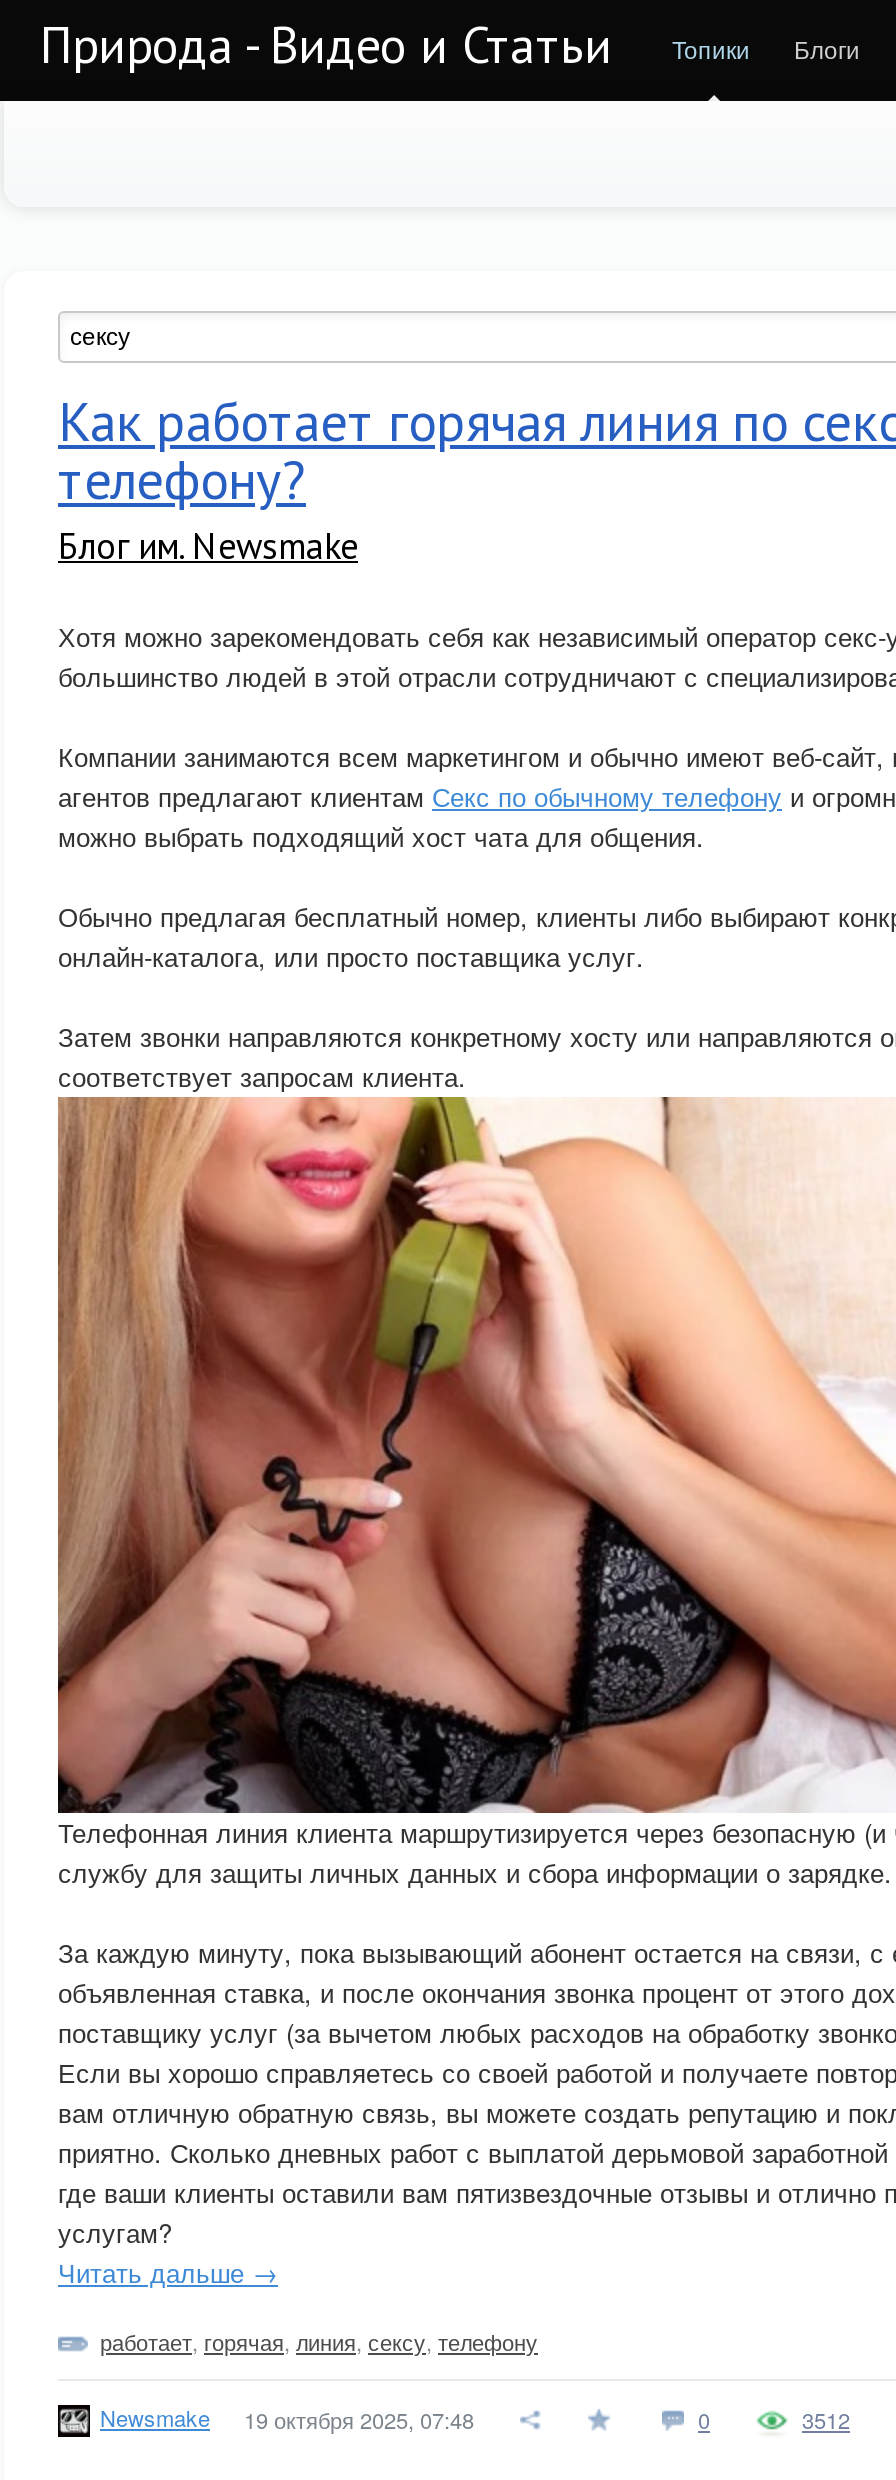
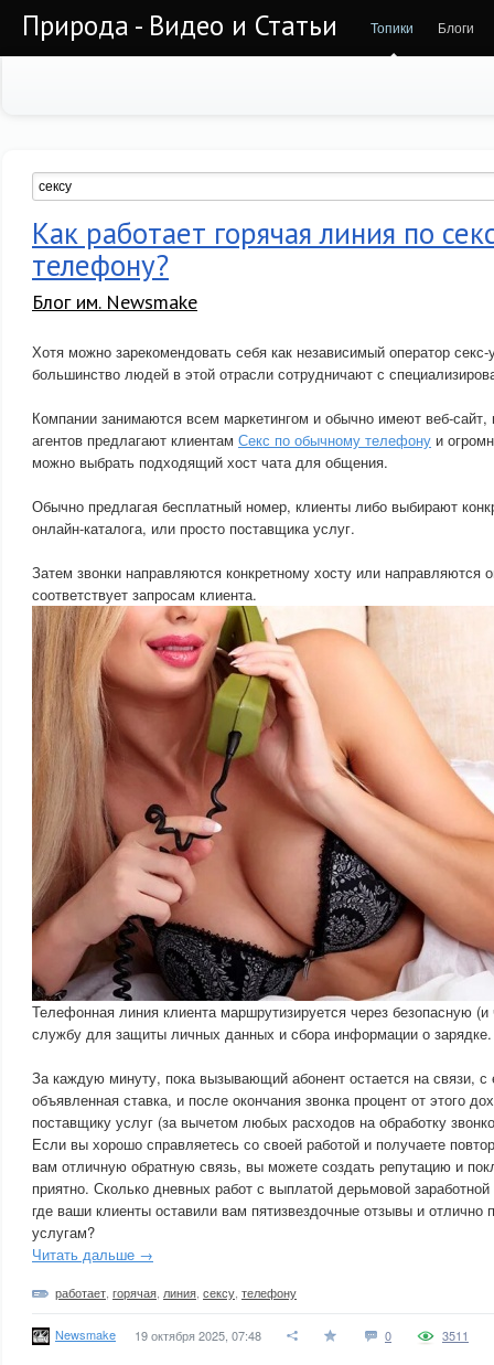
[802,2403,850,2435] 3512 -> [442,1326,469,1344] 3511

